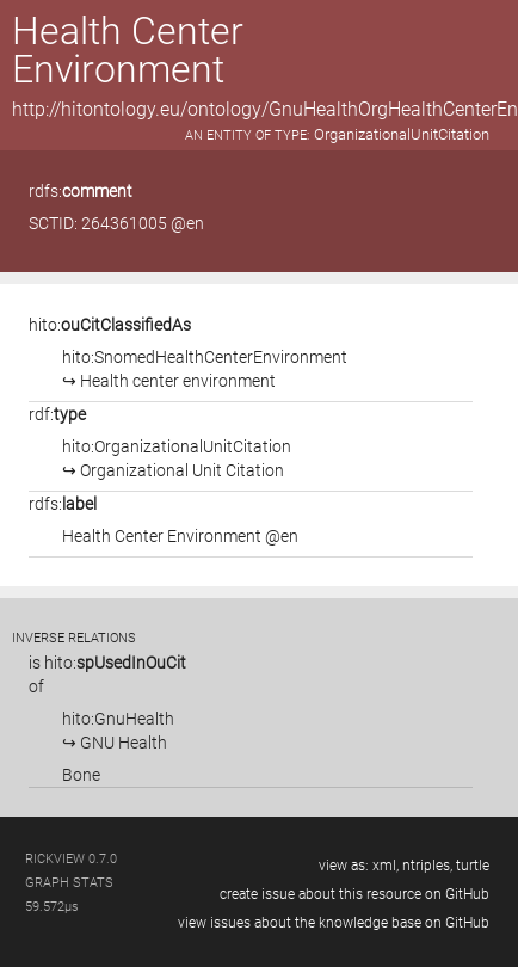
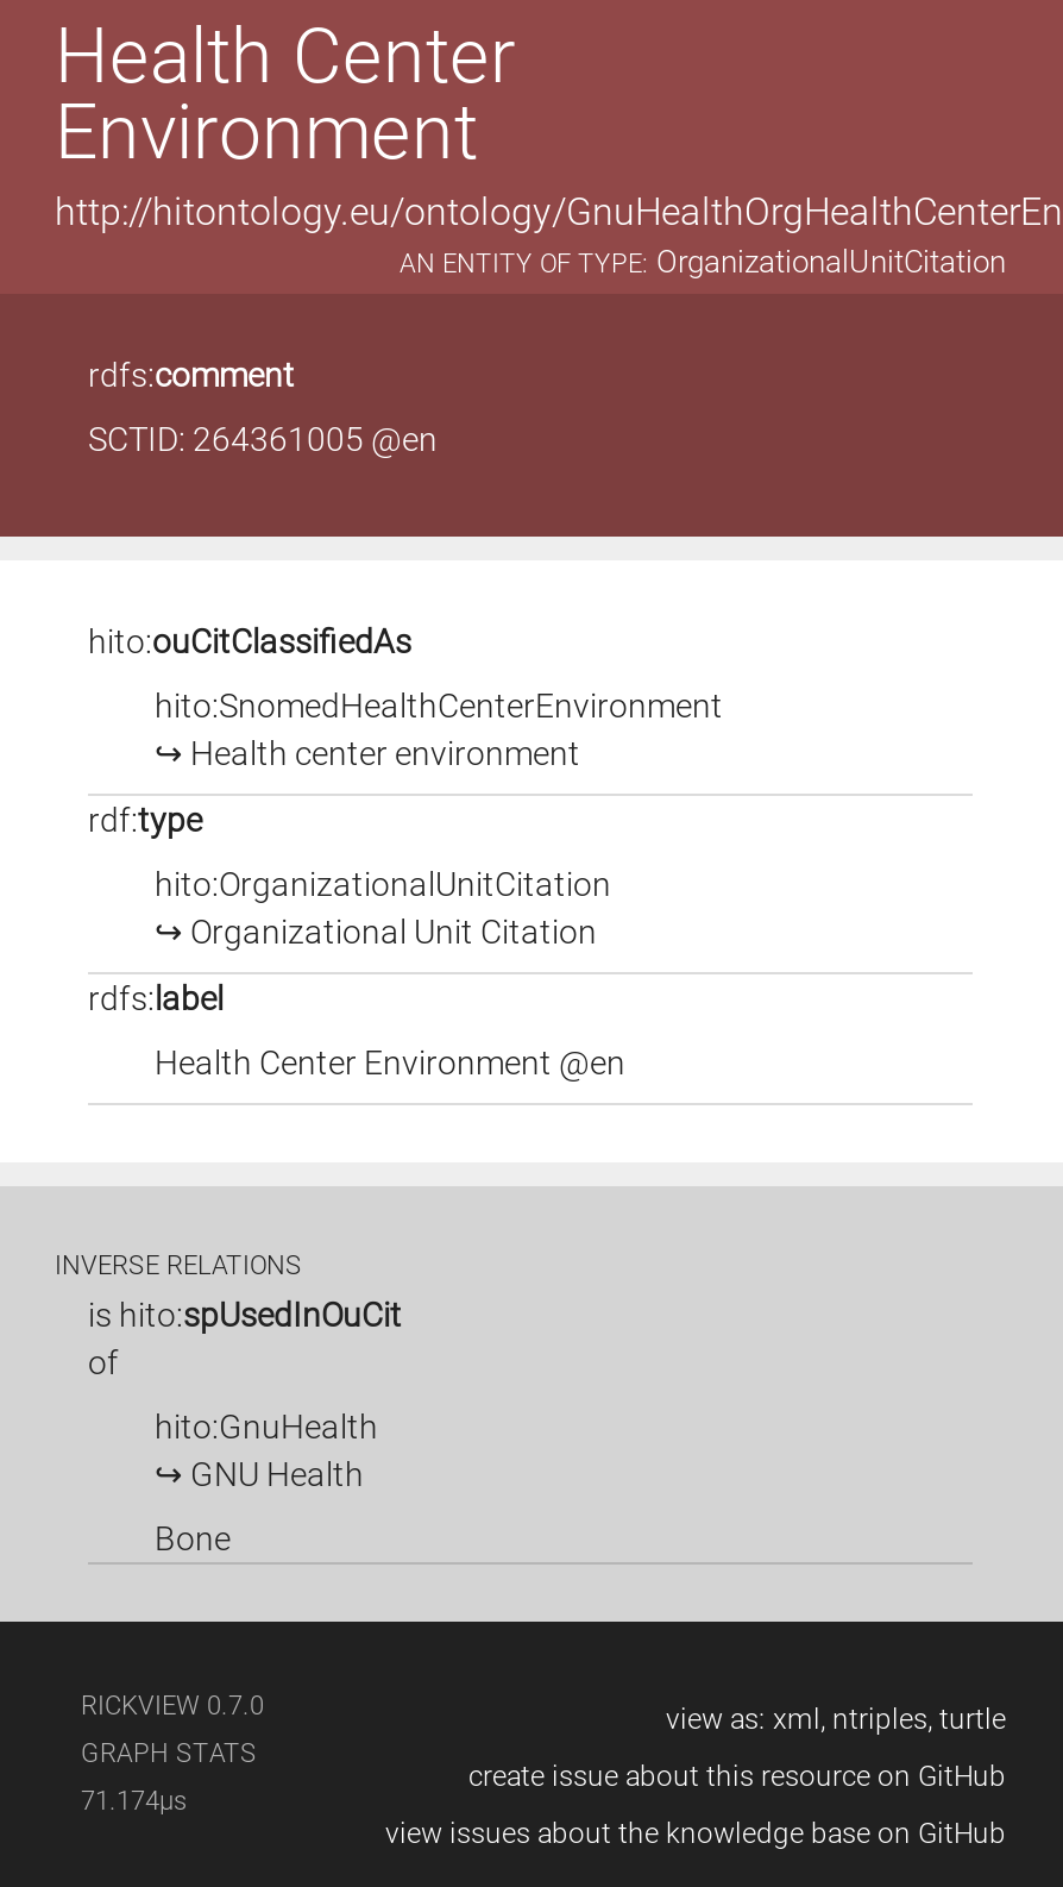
[25,899,79,915] 59.572µs -> [81,1786,188,1817] 71.174µs

